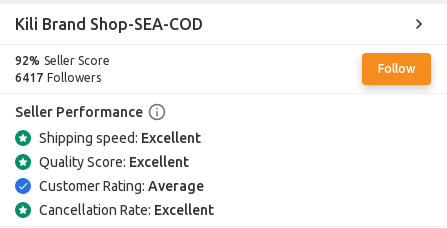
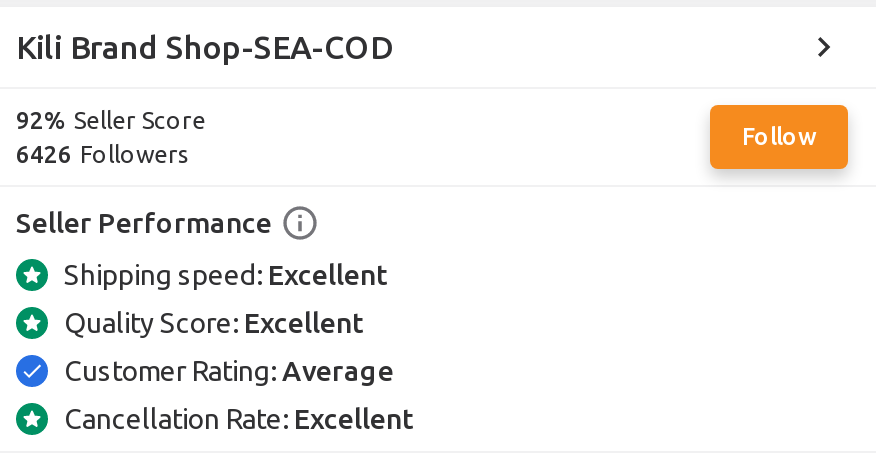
[15,71,101,84] 6417 Followers -> [16,141,188,167] 6426 Followers

